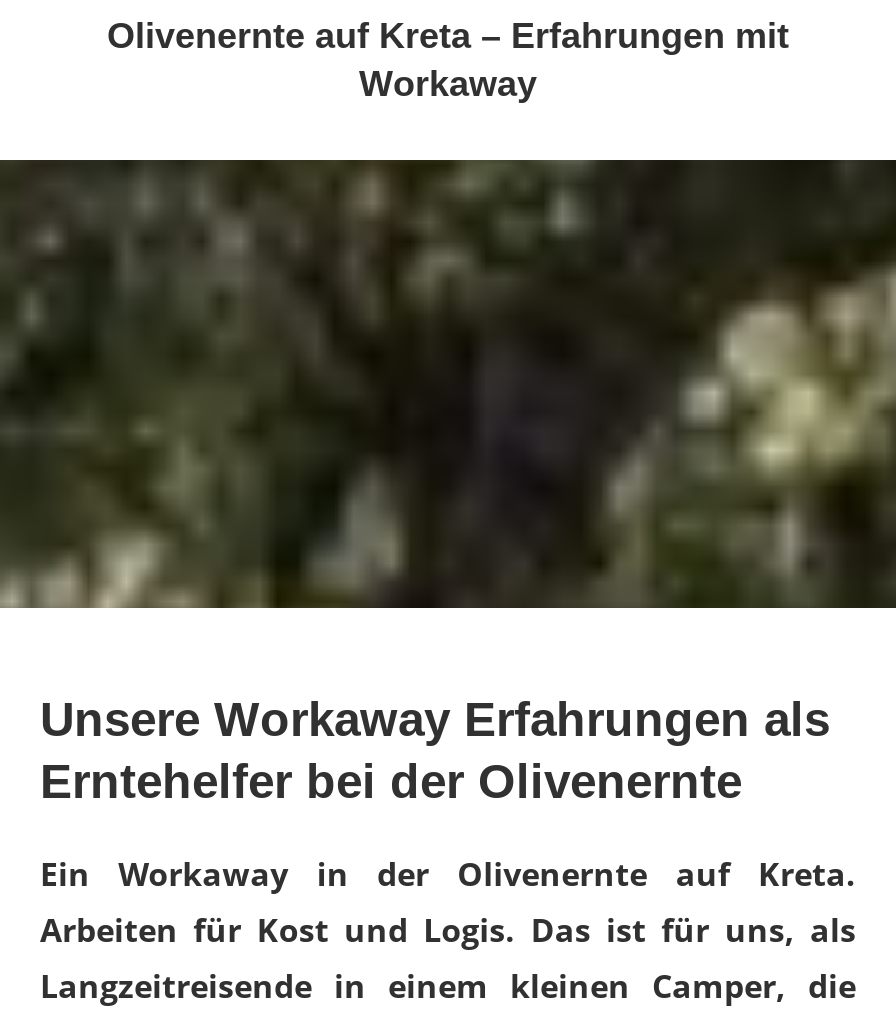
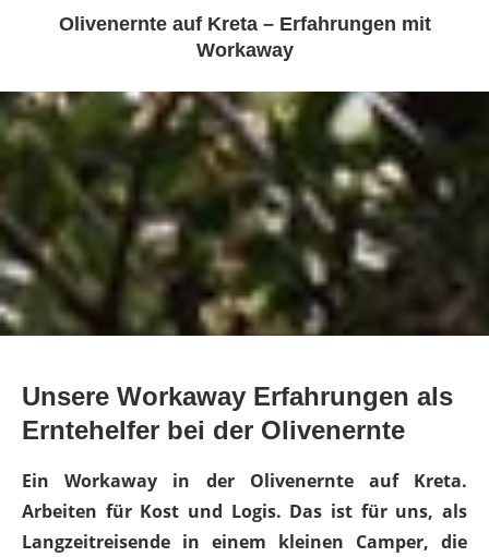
[6,158,890,610] [image] -> [3,90,486,337] [image]

